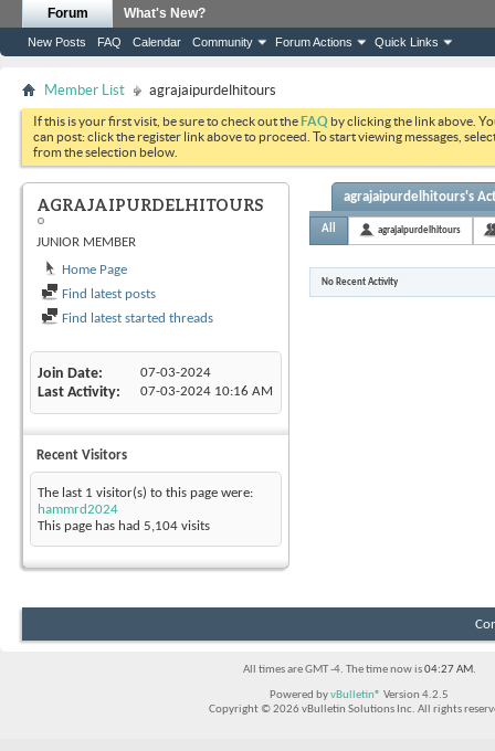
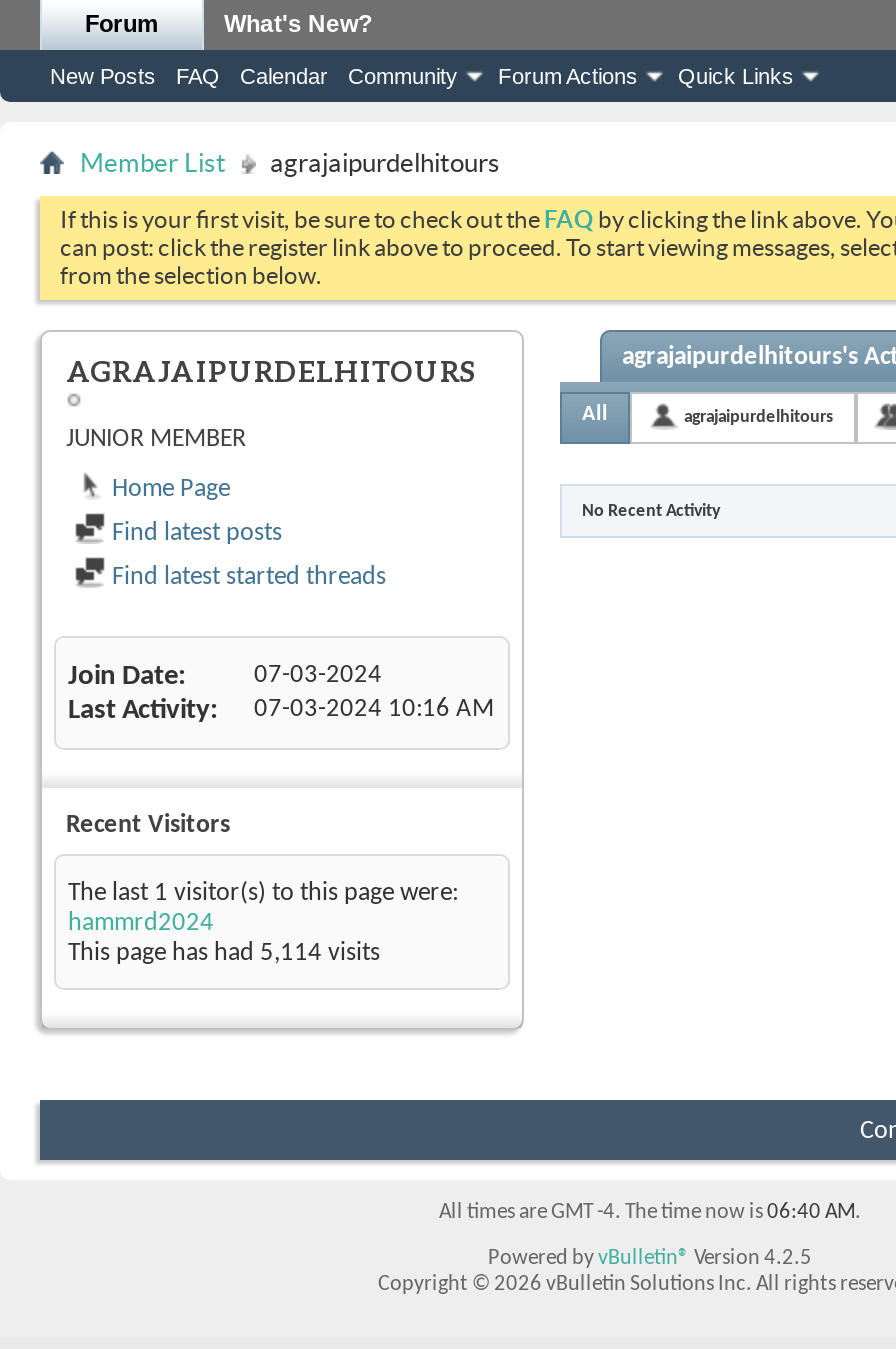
[38,519,210,533] This page has had 5,104 visits -> [68,940,380,966] This page has had 5,114 visits
[243,664,476,676] All times are GMT -4. The time now is 04:27 AM. -> [439,1202,861,1224] All times are GMT -4. The time now is 06:40 AM.

